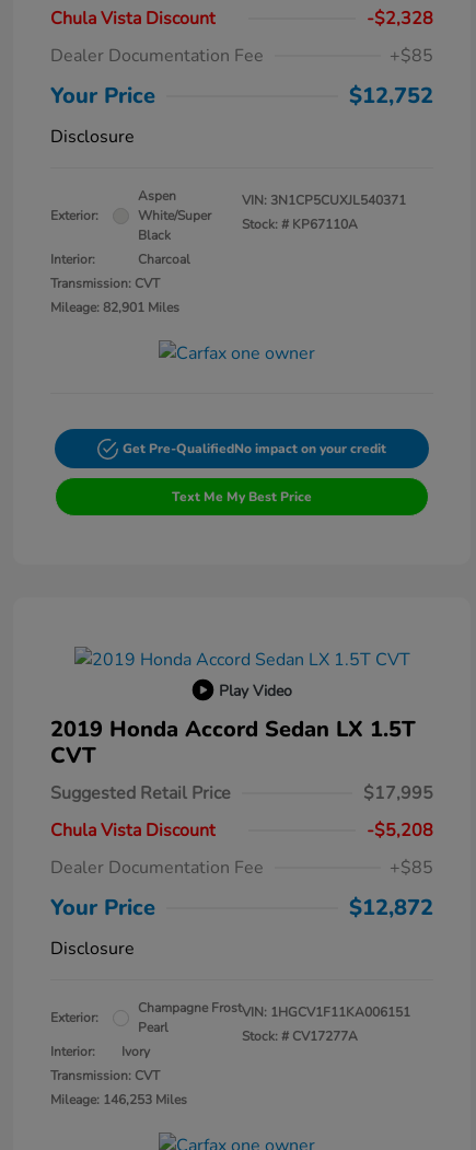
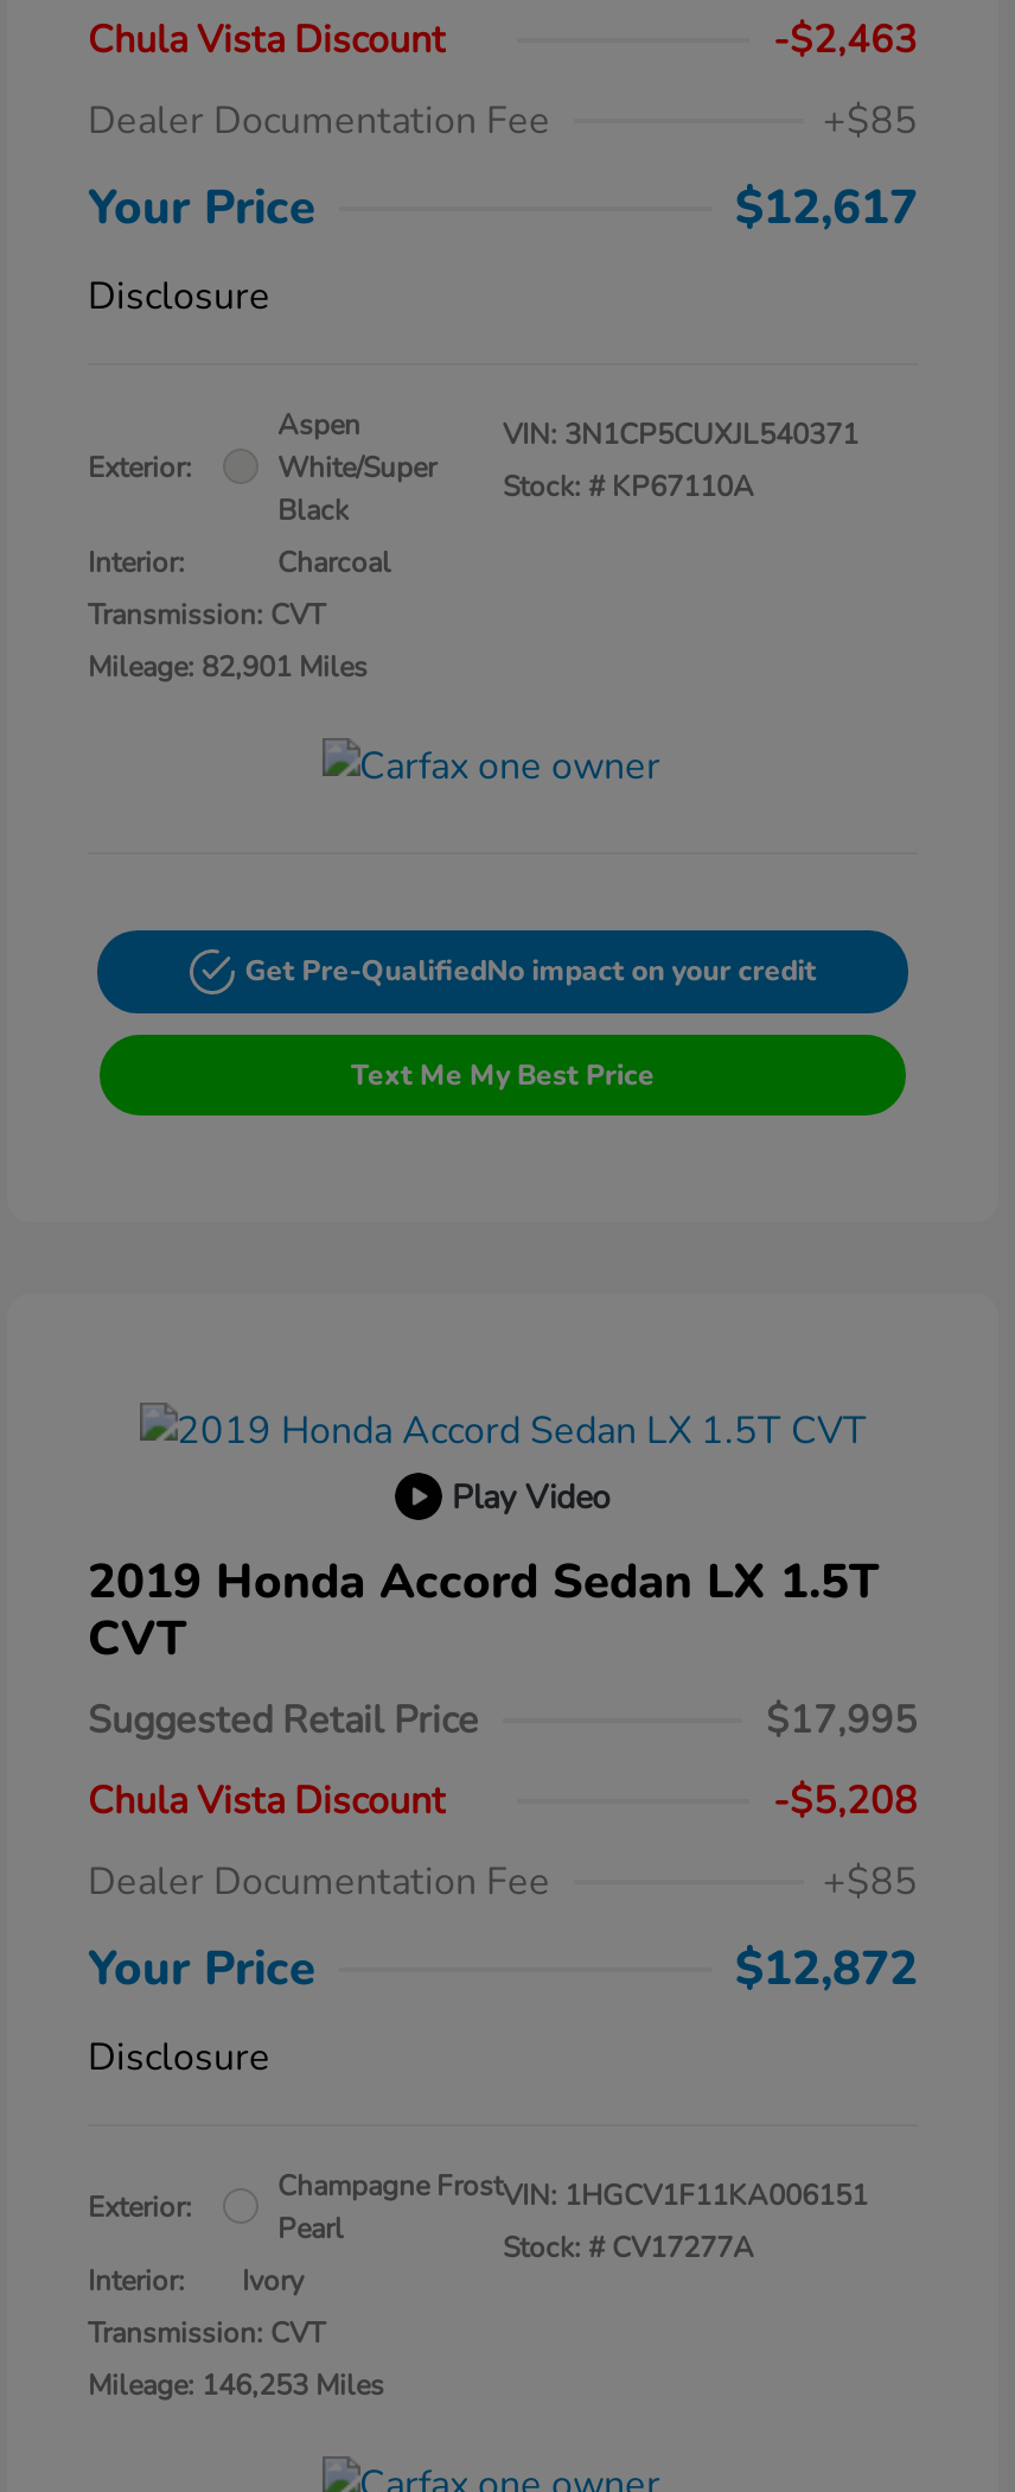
[367,7,433,31] -$2,328 -> [773,13,918,65] -$2,463
[349,81,433,111] $12,752 -> [735,174,918,238] $12,617

